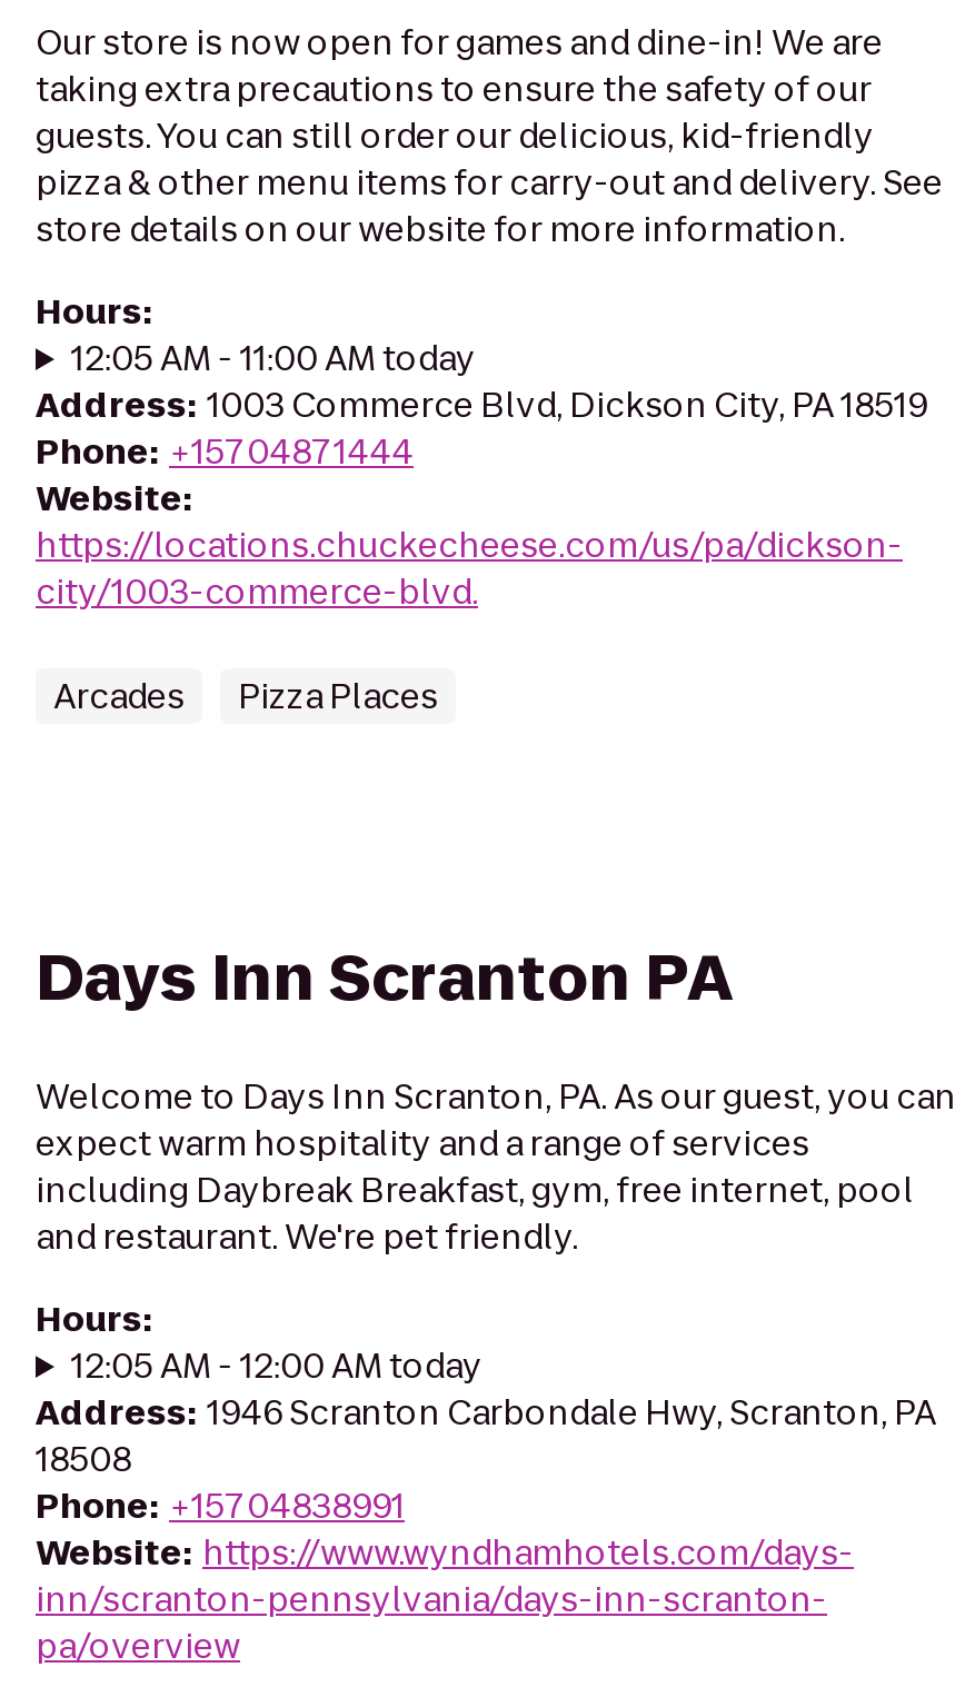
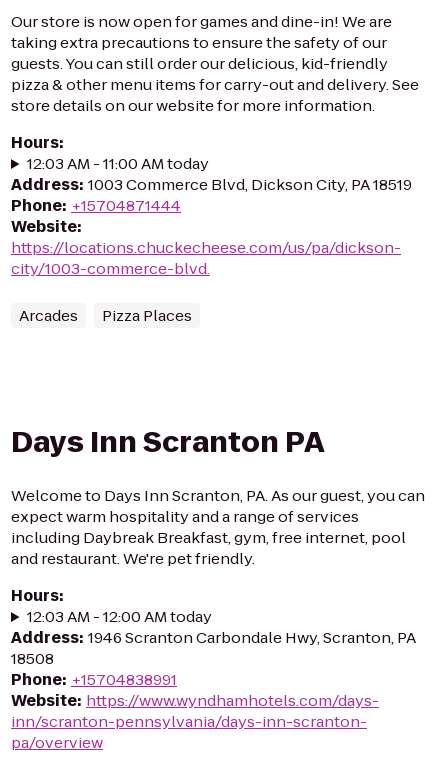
[71,335,476,381] 12:05 AM - 11:00 AM today -> [27,153,209,174] 12:03 AM - 11:00 AM today
[71,1342,482,1389] 12:05 AM - 12:00 AM today -> [27,606,212,627] 12:03 AM - 12:00 AM today

